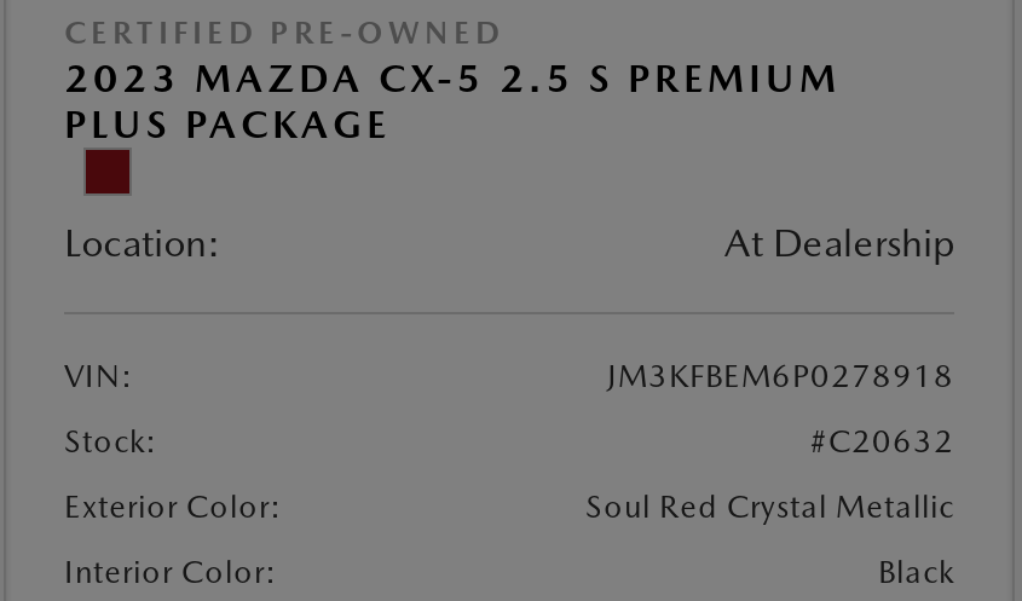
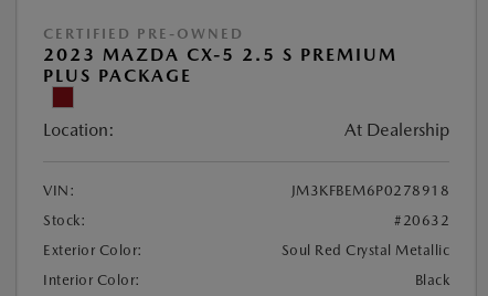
[810,423,954,459] #C20632 -> [394,212,449,228] #20632

